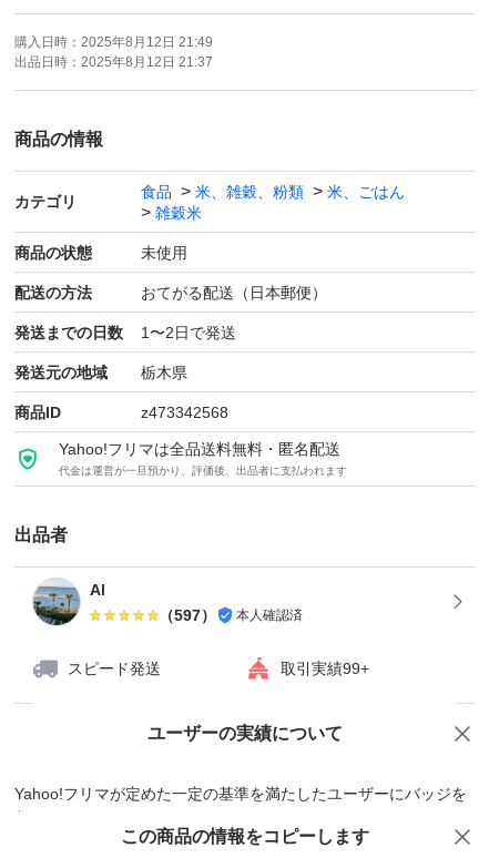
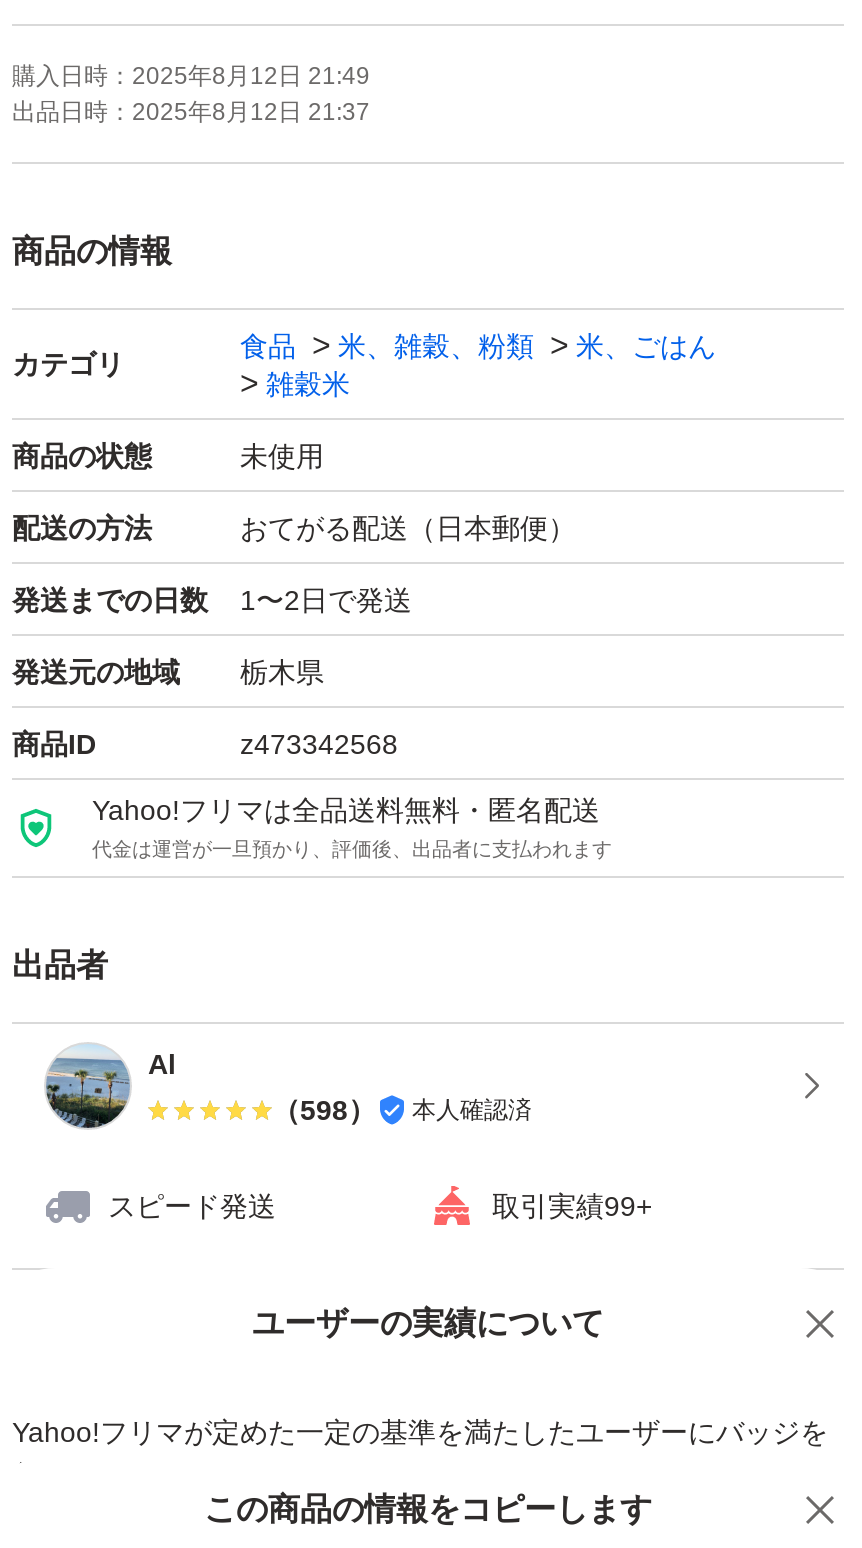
[159,606,303,624] （597） 本人確認済 -> [272,1094,532,1126] （598） 本人確認済

